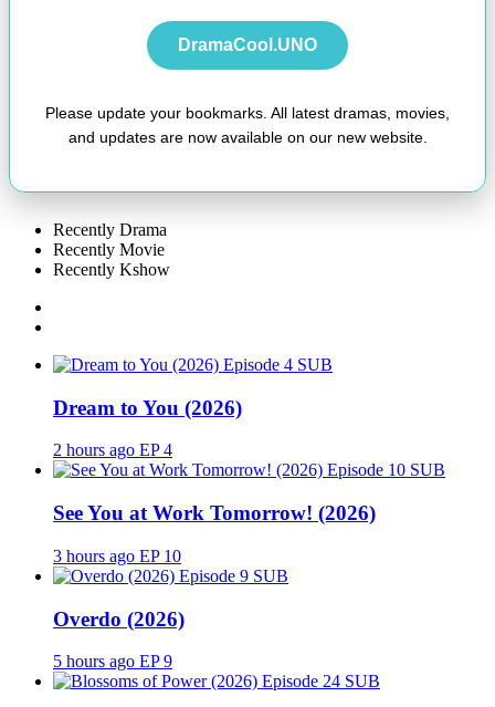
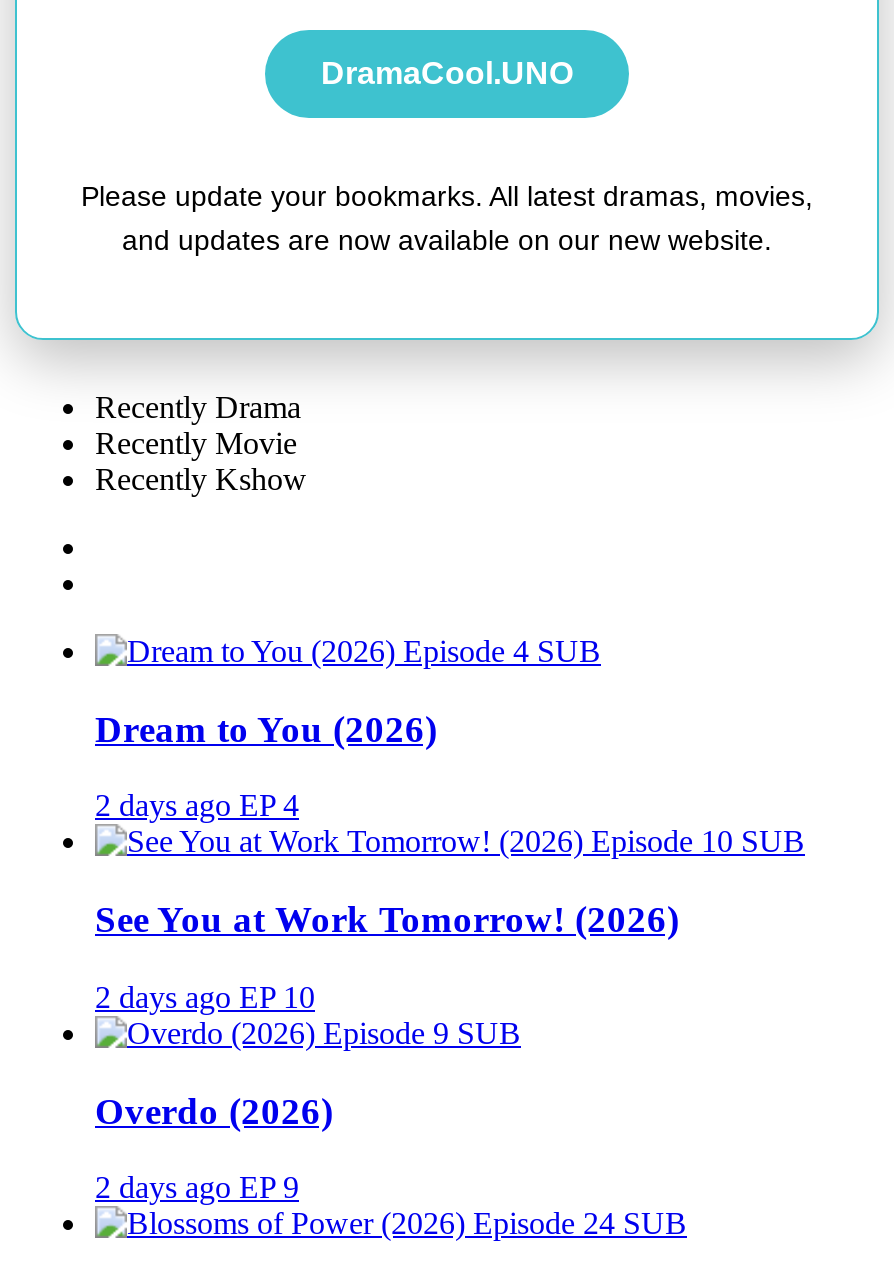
[53,441,172,460] 2 hours ago EP 4 -> [95,789,299,823] 2 days ago EP 4
[53,546,181,565] 3 hours ago EP 10 -> [95,980,315,1014] 2 days ago EP 10
[53,652,172,671] 5 hours ago EP 9 -> [95,1171,299,1205] 2 days ago EP 9

